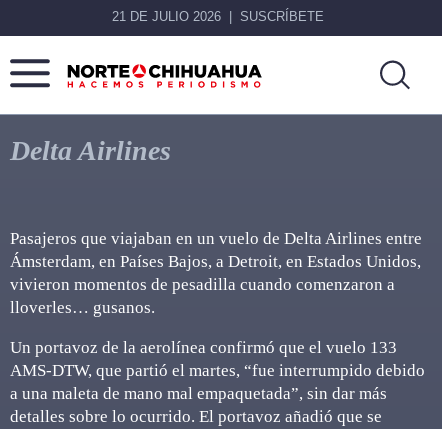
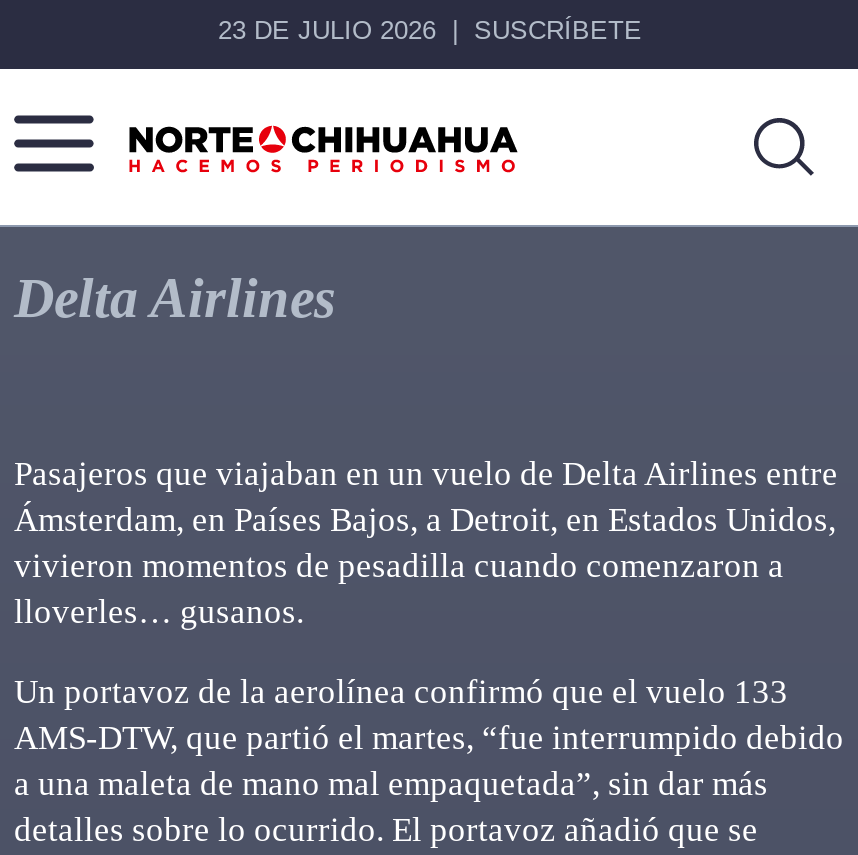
[112,9,324,24] 21 DE JULIO 2026 SUSCRÍBETE -> [218,15,642,45] 23 DE JULIO 2026 SUSCRÍBETE

